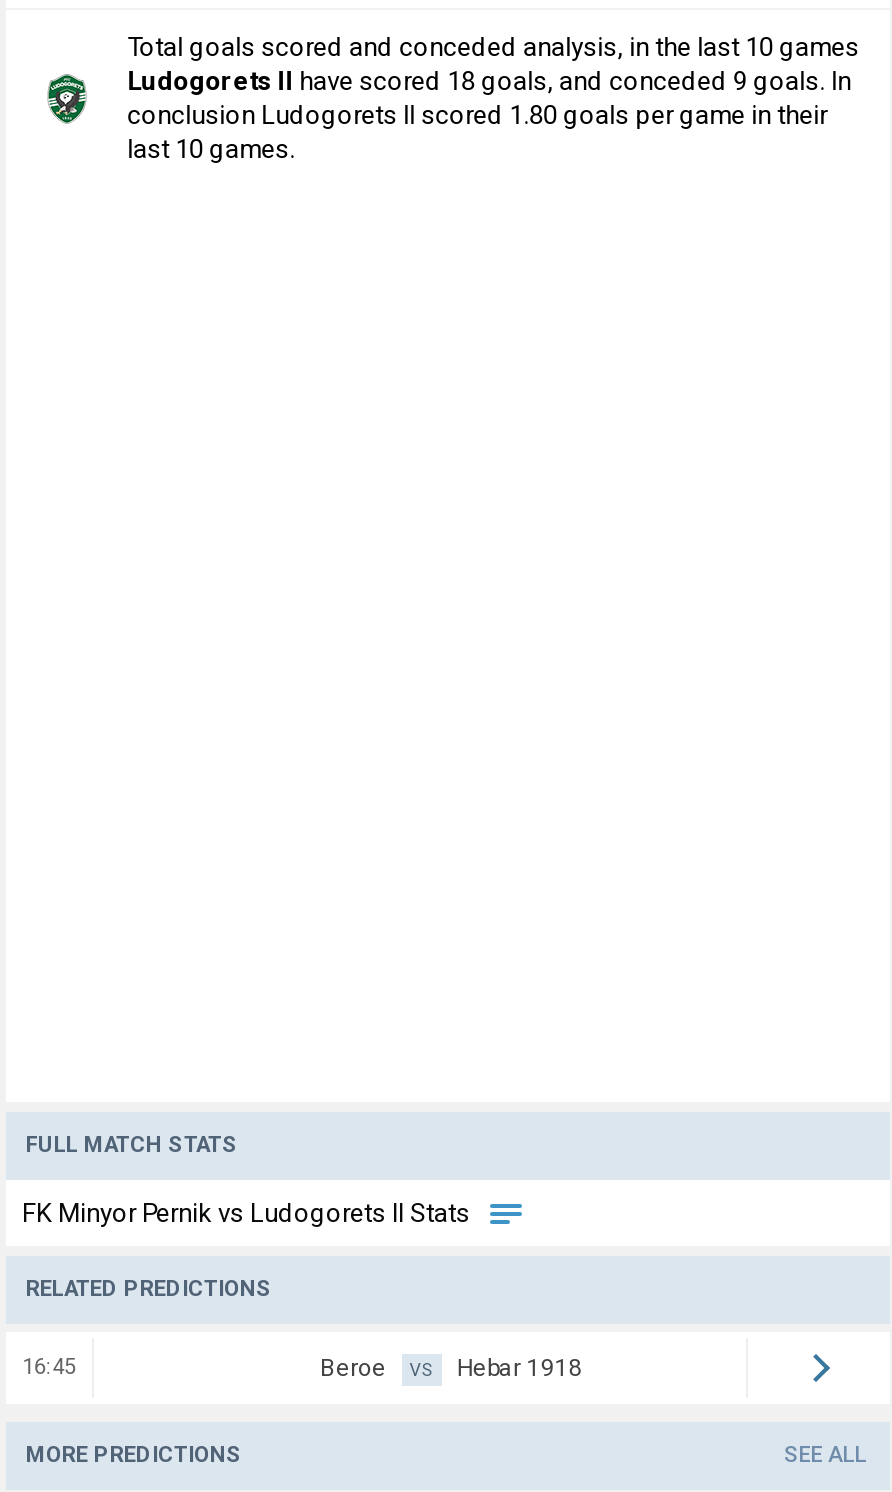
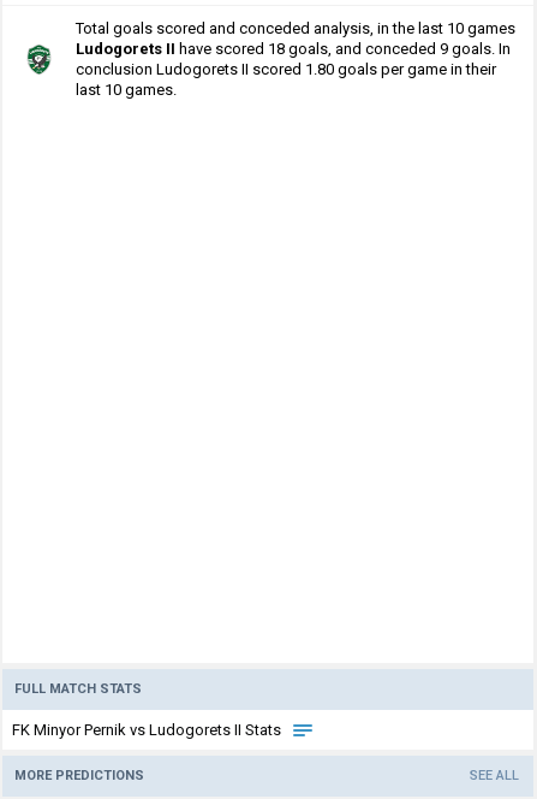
[22,1276,583,1382] RELATED PREDICTIONS | 16:45 | Beroe | VS | Hebar 1918 -> none

